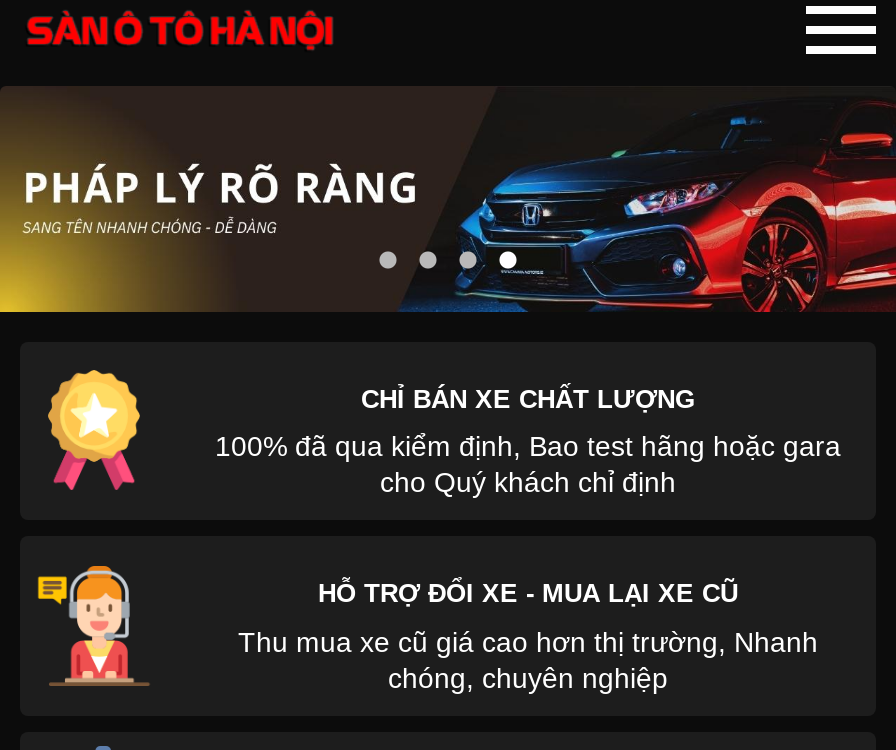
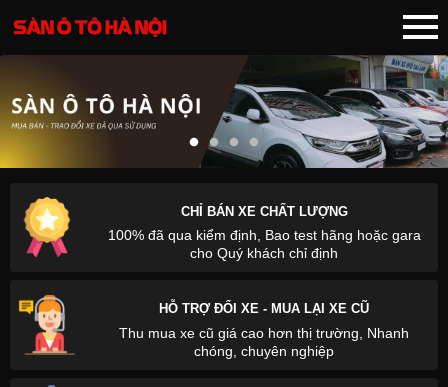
[26,86,890,314] [image] -> [12,54,445,169] [image]

